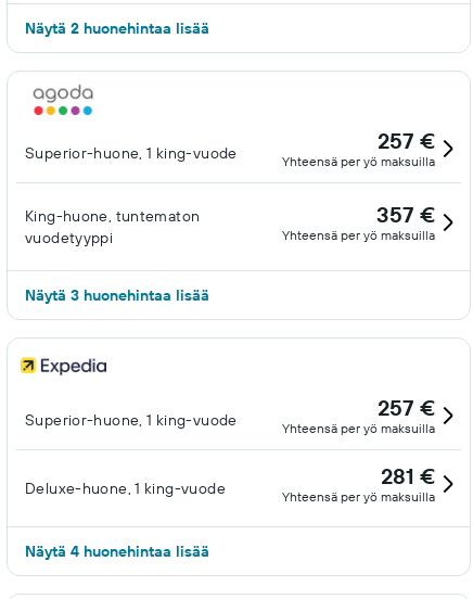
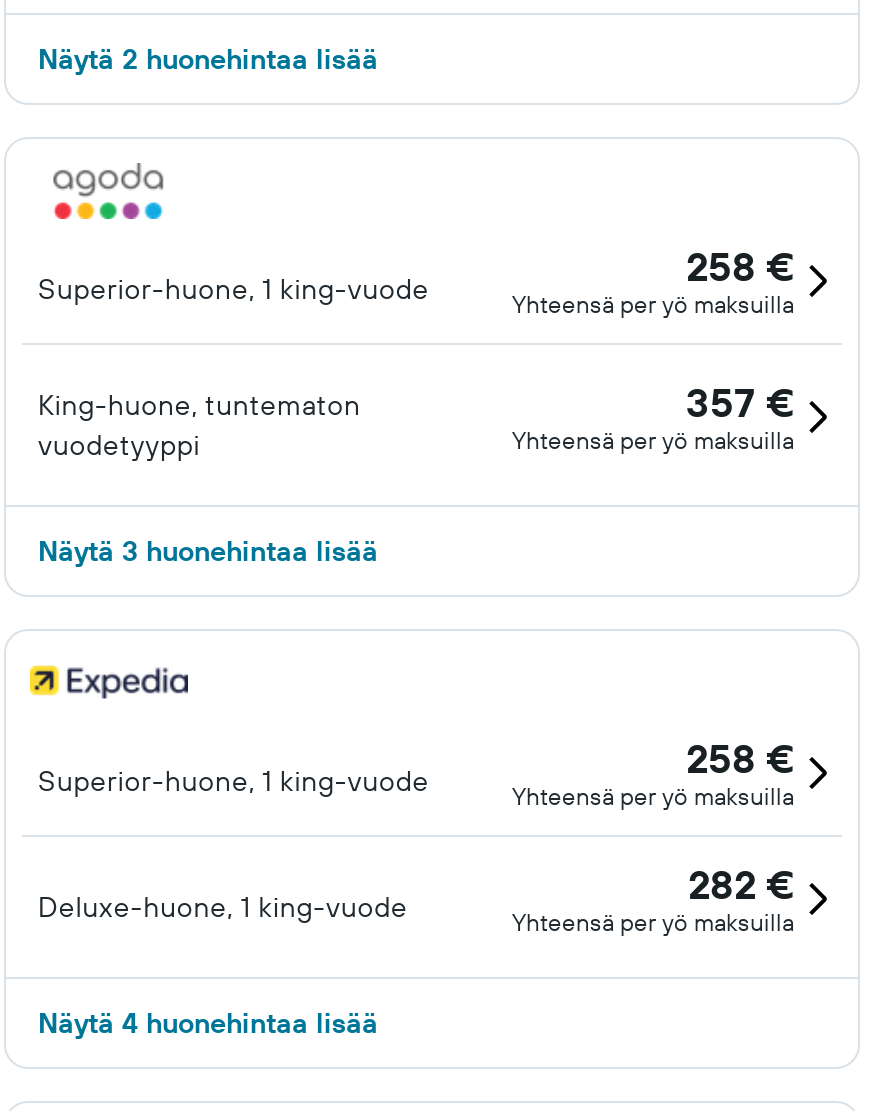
[378,127,435,154] 257 € -> [686,241,794,291] 258 €
[378,394,435,421] 257 € -> [686,733,794,783] 258 €
[381,462,435,489] 281 € -> [688,859,794,909] 282 €

